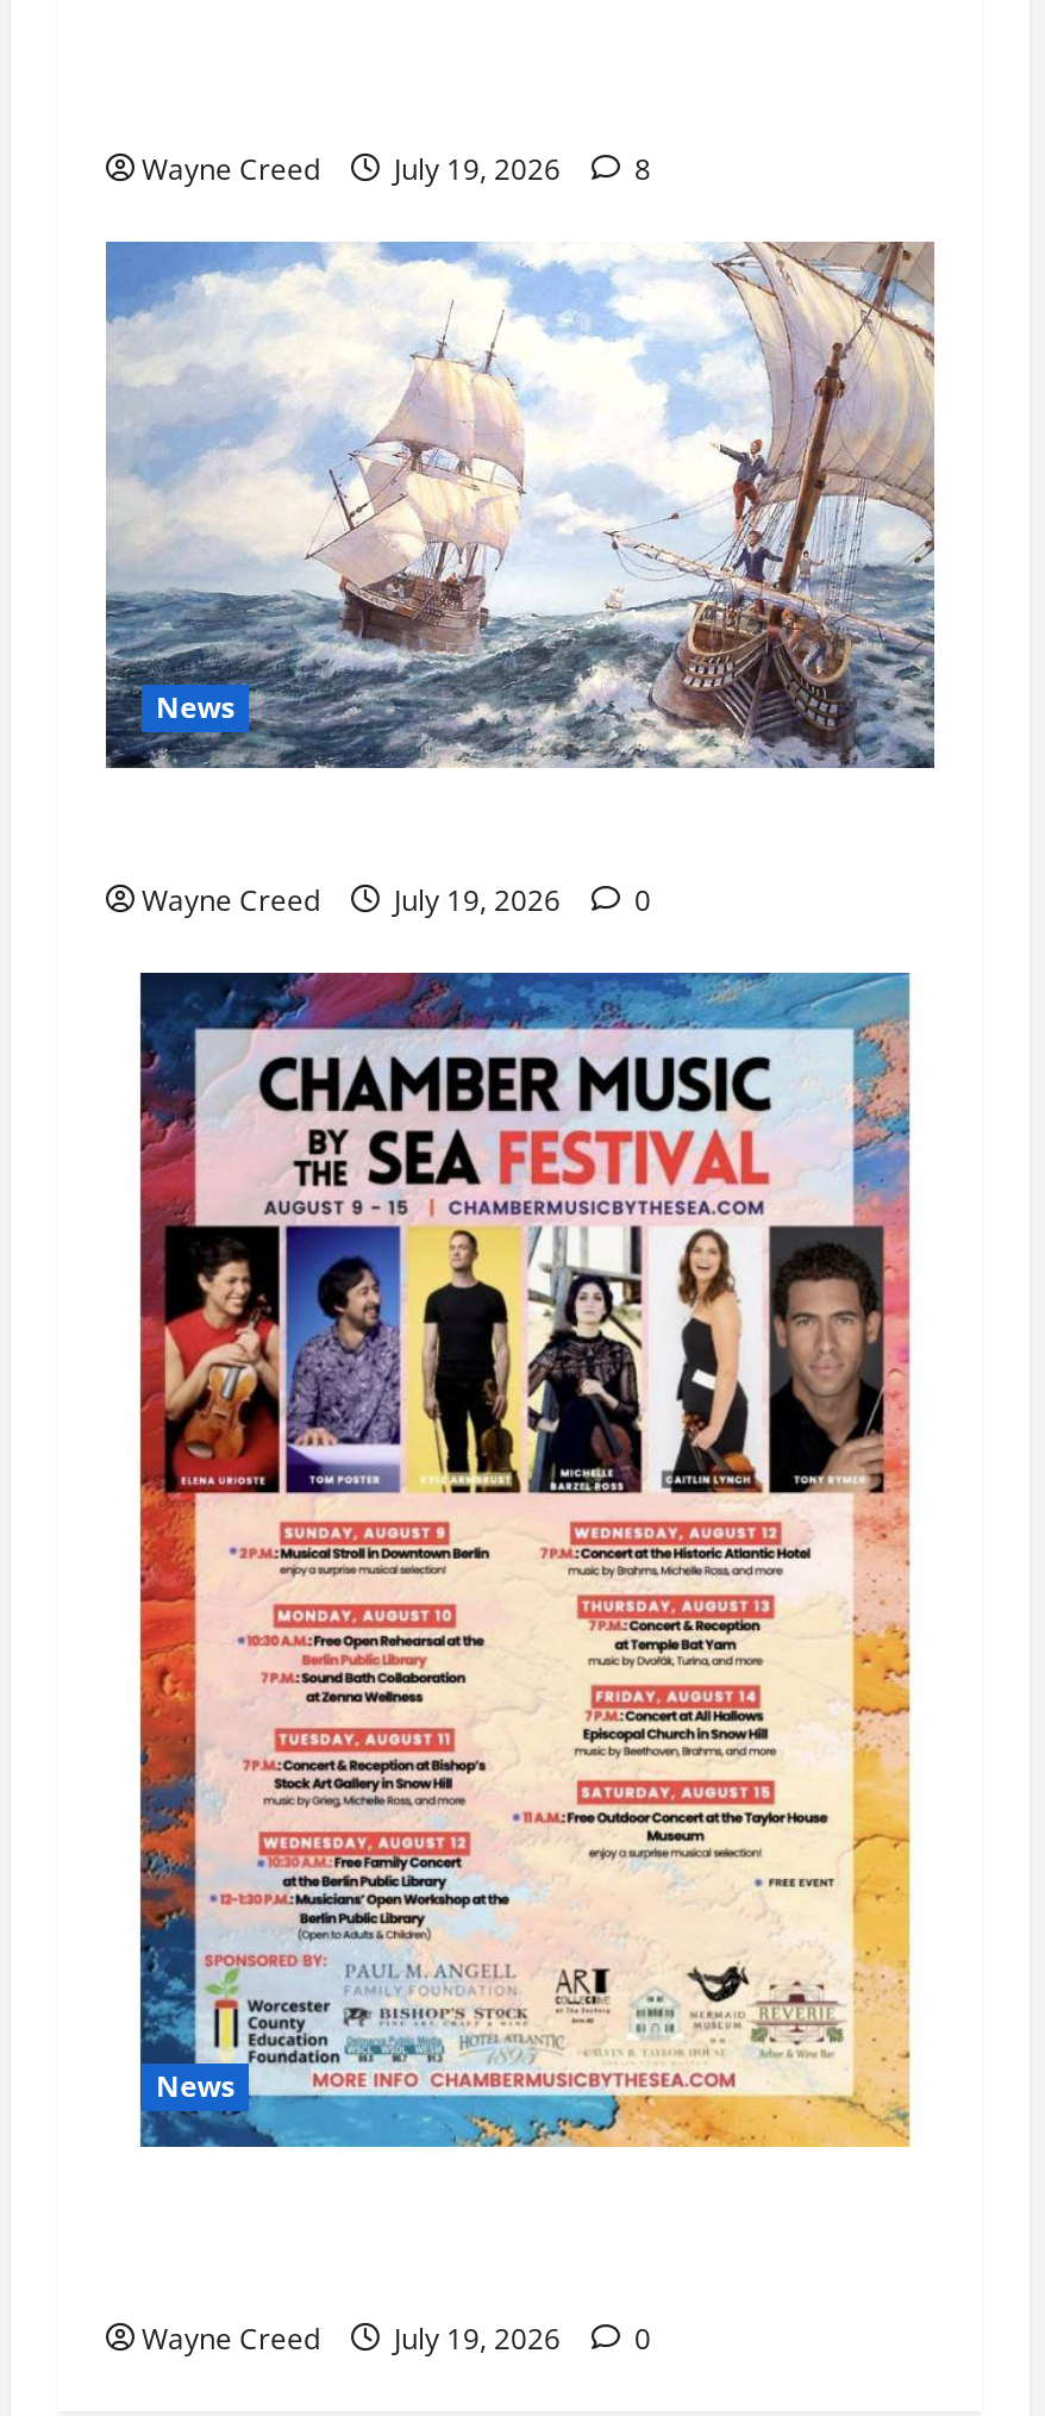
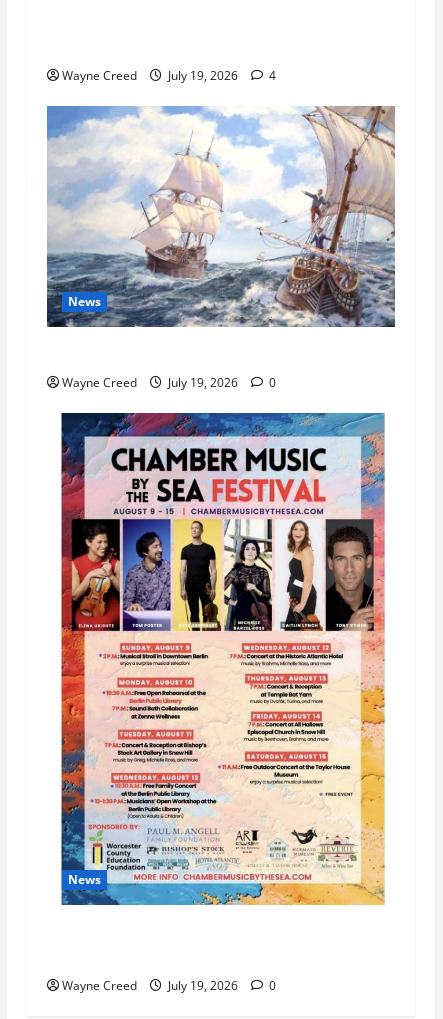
[142,149,651,190] Wayne Creed July 19, 2026 8 -> [62,67,276,84] Wayne Creed July 19, 2026 4

